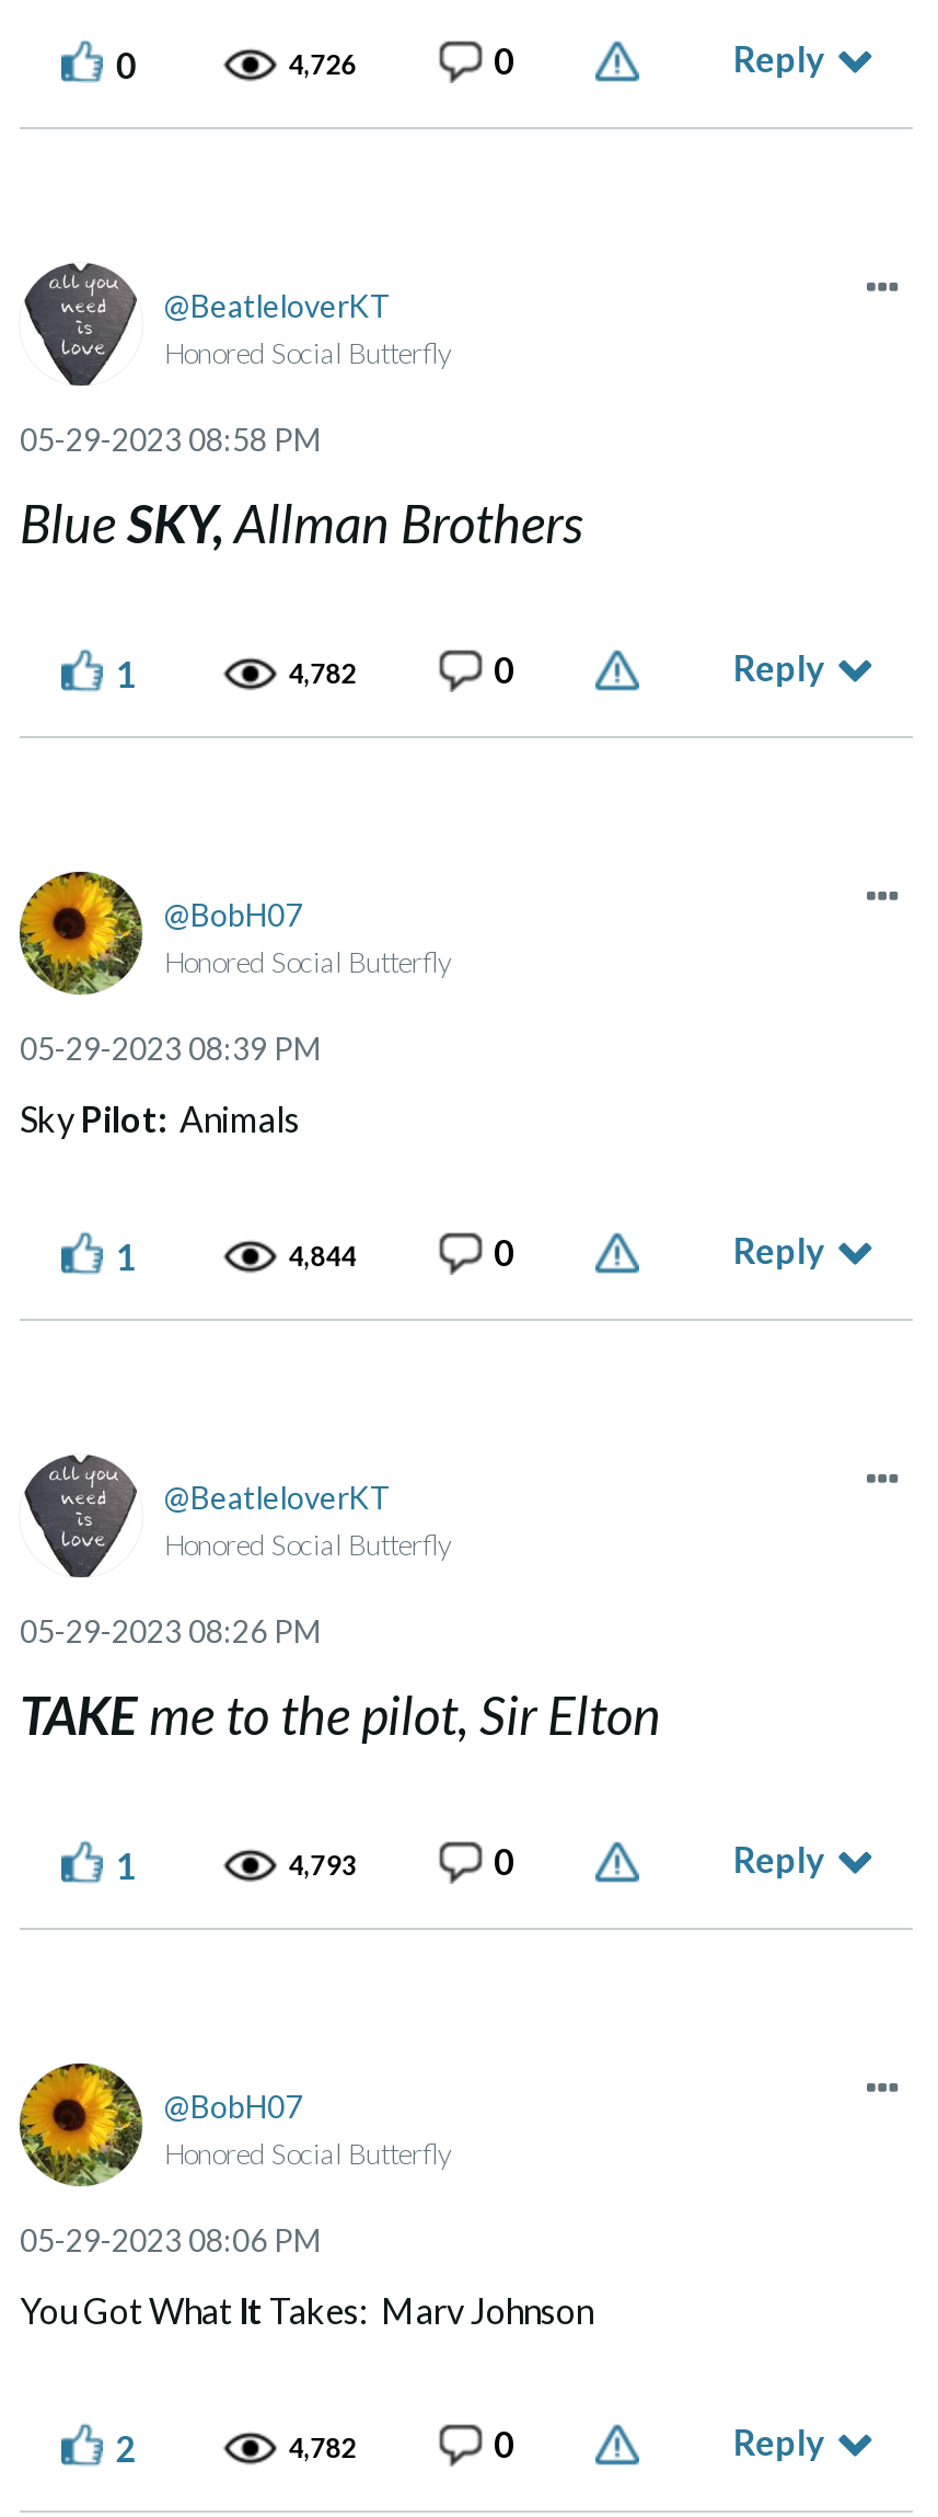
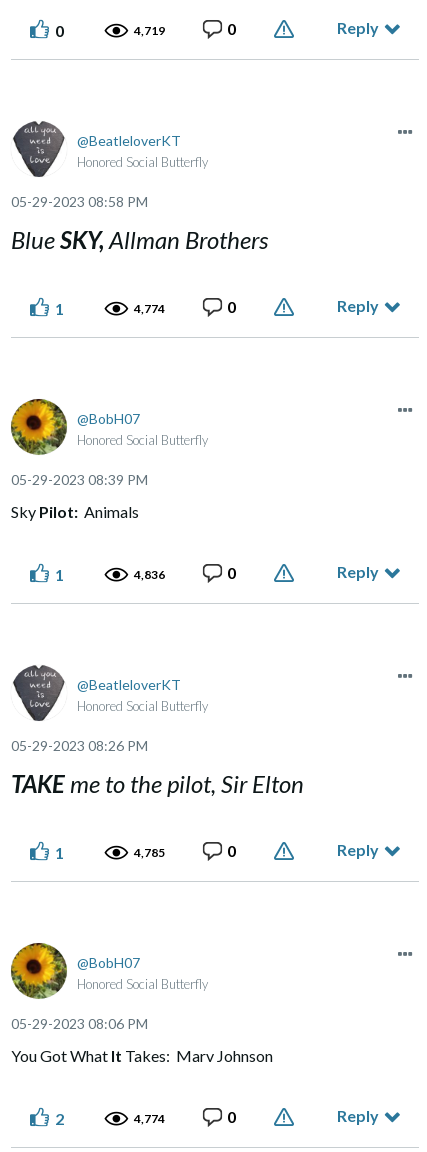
[288,48,356,80] 4,726 -> [134,23,165,38] 4,719
[288,657,356,689] 4,782 -> [134,301,165,316] 4,774
[288,1239,356,1272] 4,844 -> [134,567,165,582] 4,836
[288,1848,356,1881] 4,793 -> [134,845,165,860] 4,785
[288,2431,356,2464] 4,782 -> [134,1111,165,1126] 4,774

